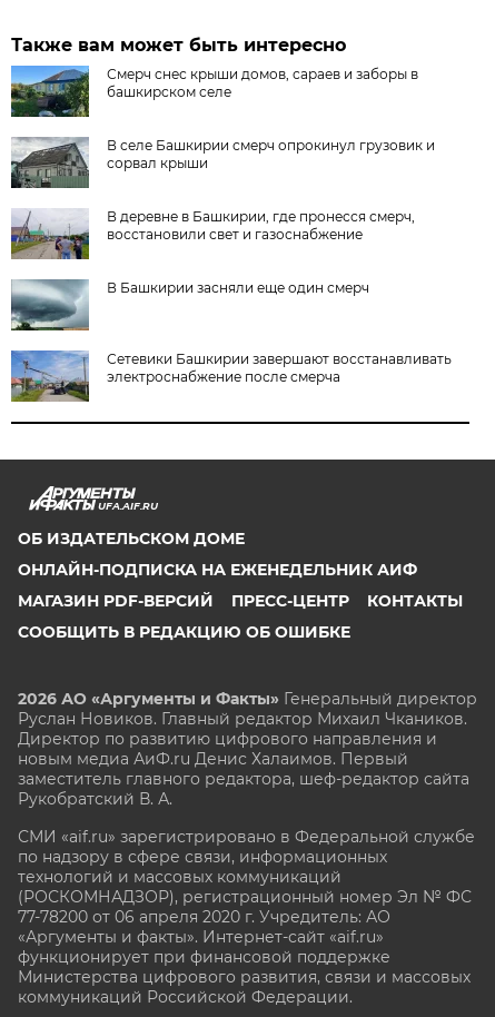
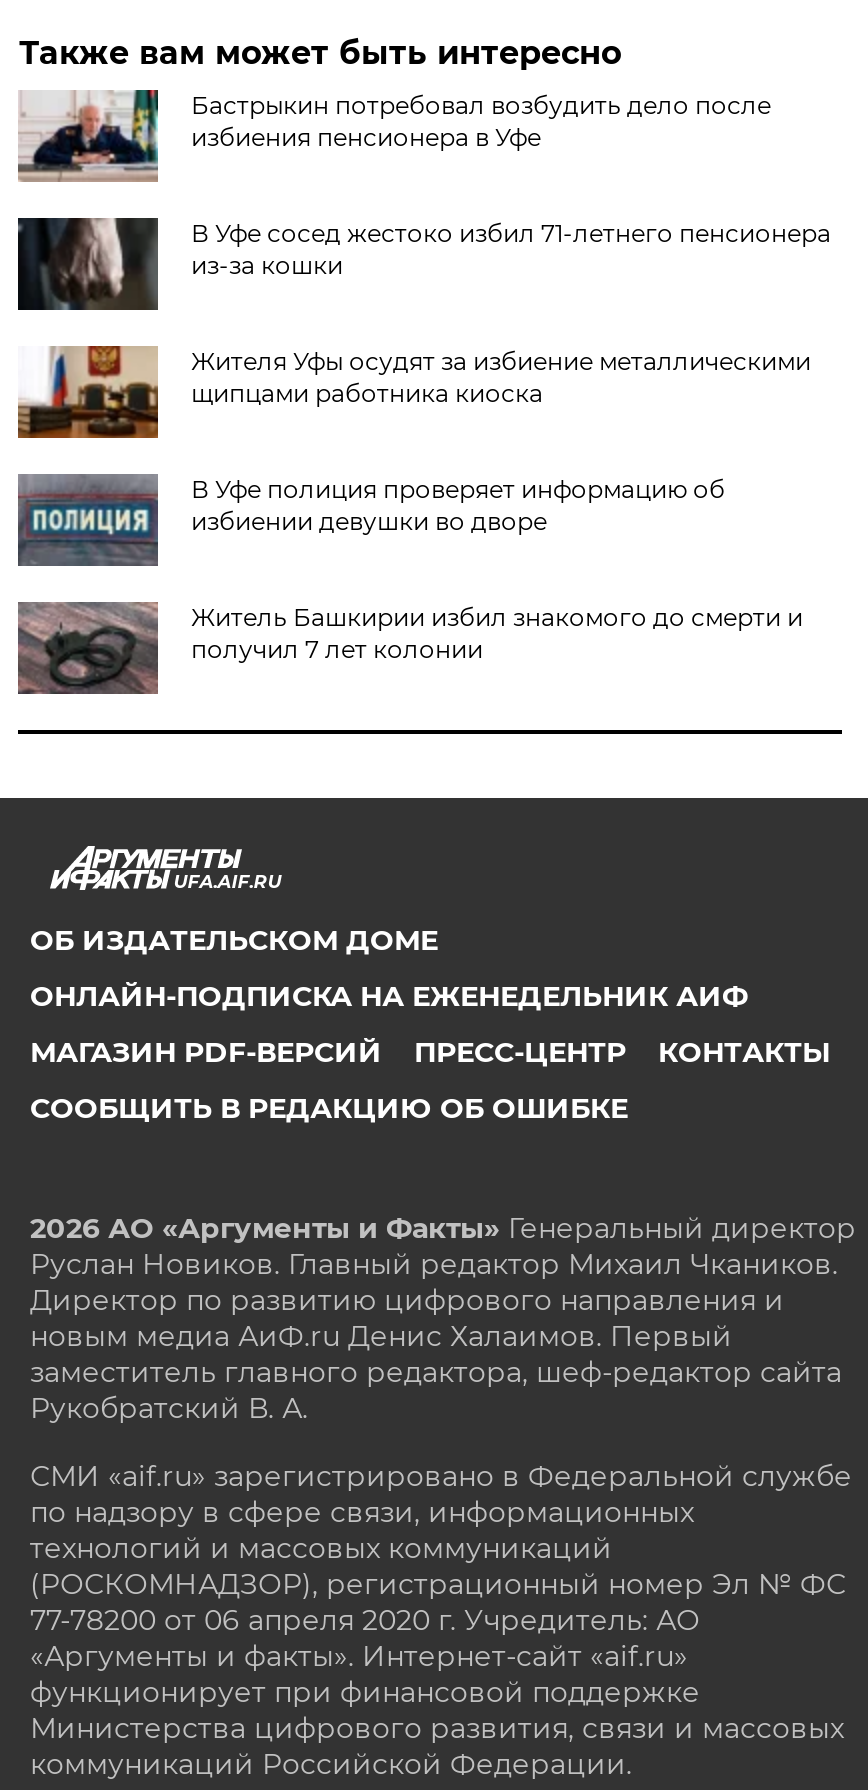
[10,65,419,118] [image] | Смерч снес крыши домов, сараев и заборы в | башкирском селе -> [18,88,771,182] [image] | Бастрыкин потребовал возбудить дело после | избиения пенсионера в Уфе
[10,136,435,189] [image] | В селе Башкирии смерч опрокинул грузовик и | сорвал крыши -> [16,217,831,310] [image] | В Уфе сосед жестоко избил 71-летнего пенсионера | из-за кошки
[10,208,415,260] [image] | В деревне в Башкирии, где пронесся смерч, | восстановили свет и газоснабжение -> [18,344,811,440] [image] | Жителя Уфы осудят за избиение металлическими | щипцами работника киоска
[11,279,370,332] [image] | В Башкирии засняли еще один смерч -> [18,473,725,568] [image] | В Уфе полиция проверяет информацию об | избиении девушки во дворе
[10,349,452,402] [image] | Сетевики Башкирии завершают восстанавливать | электроснабжение после смерча -> [16,600,803,694] [image] | Житель Башкирии избил знакомого до смерти и | получил 7 лет колонии

